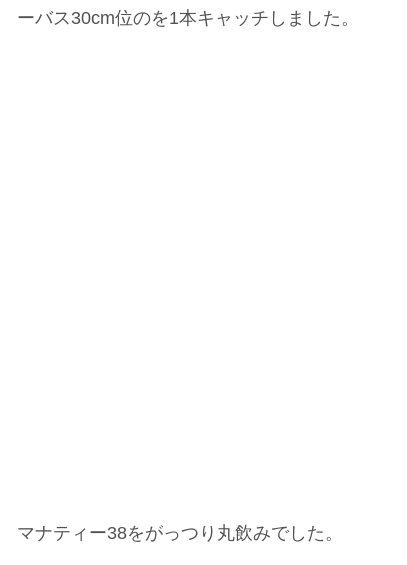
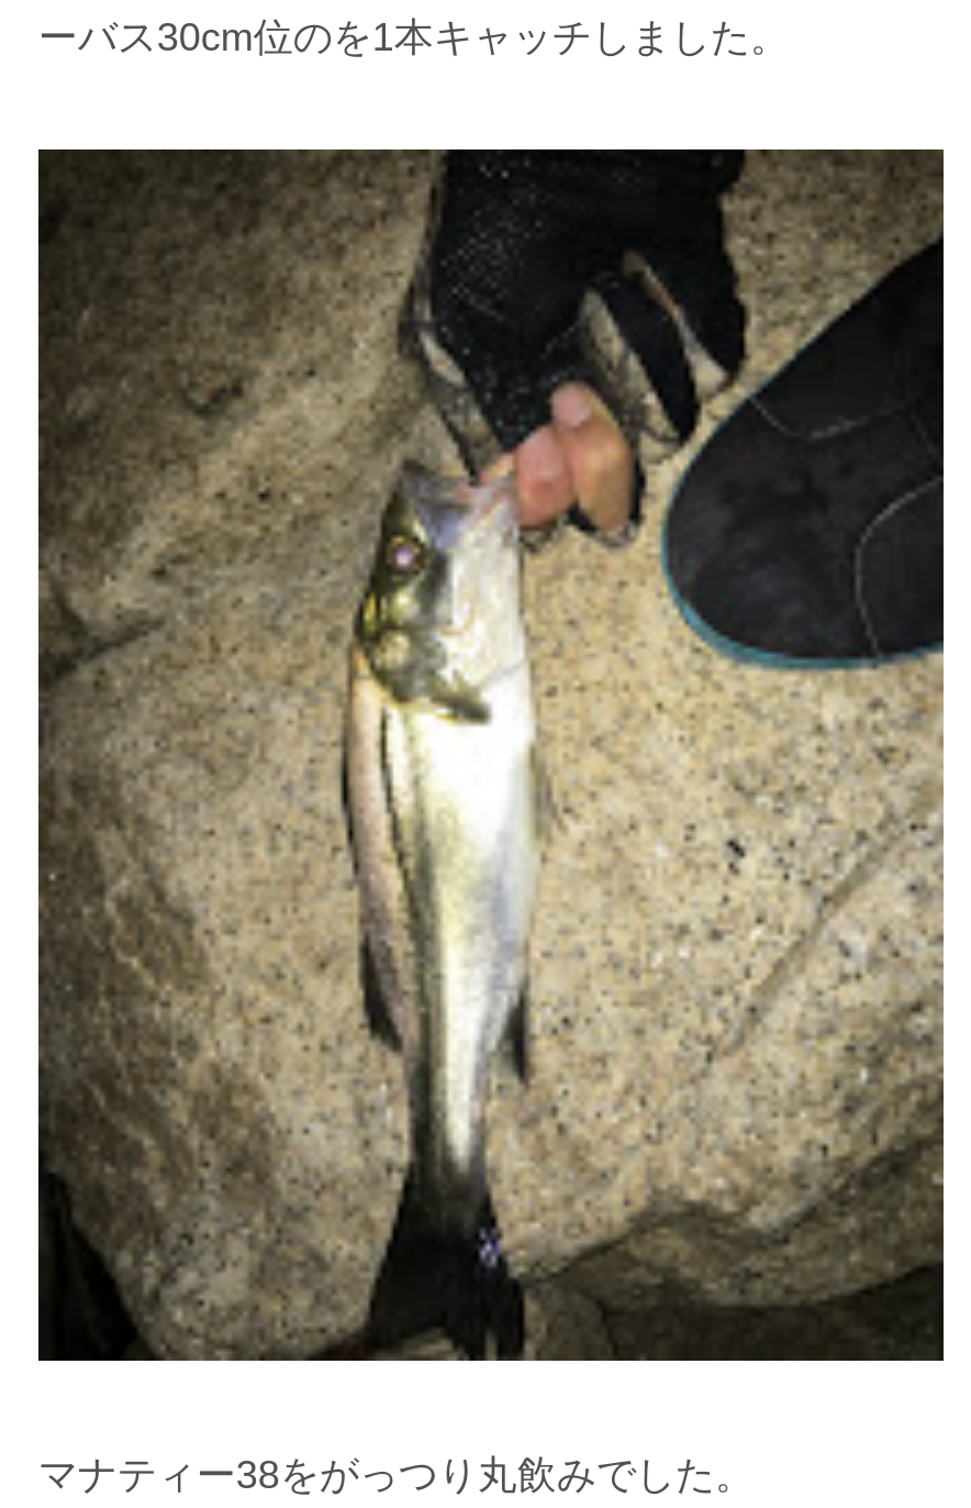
none -> [36,147,946,1363] [image]

